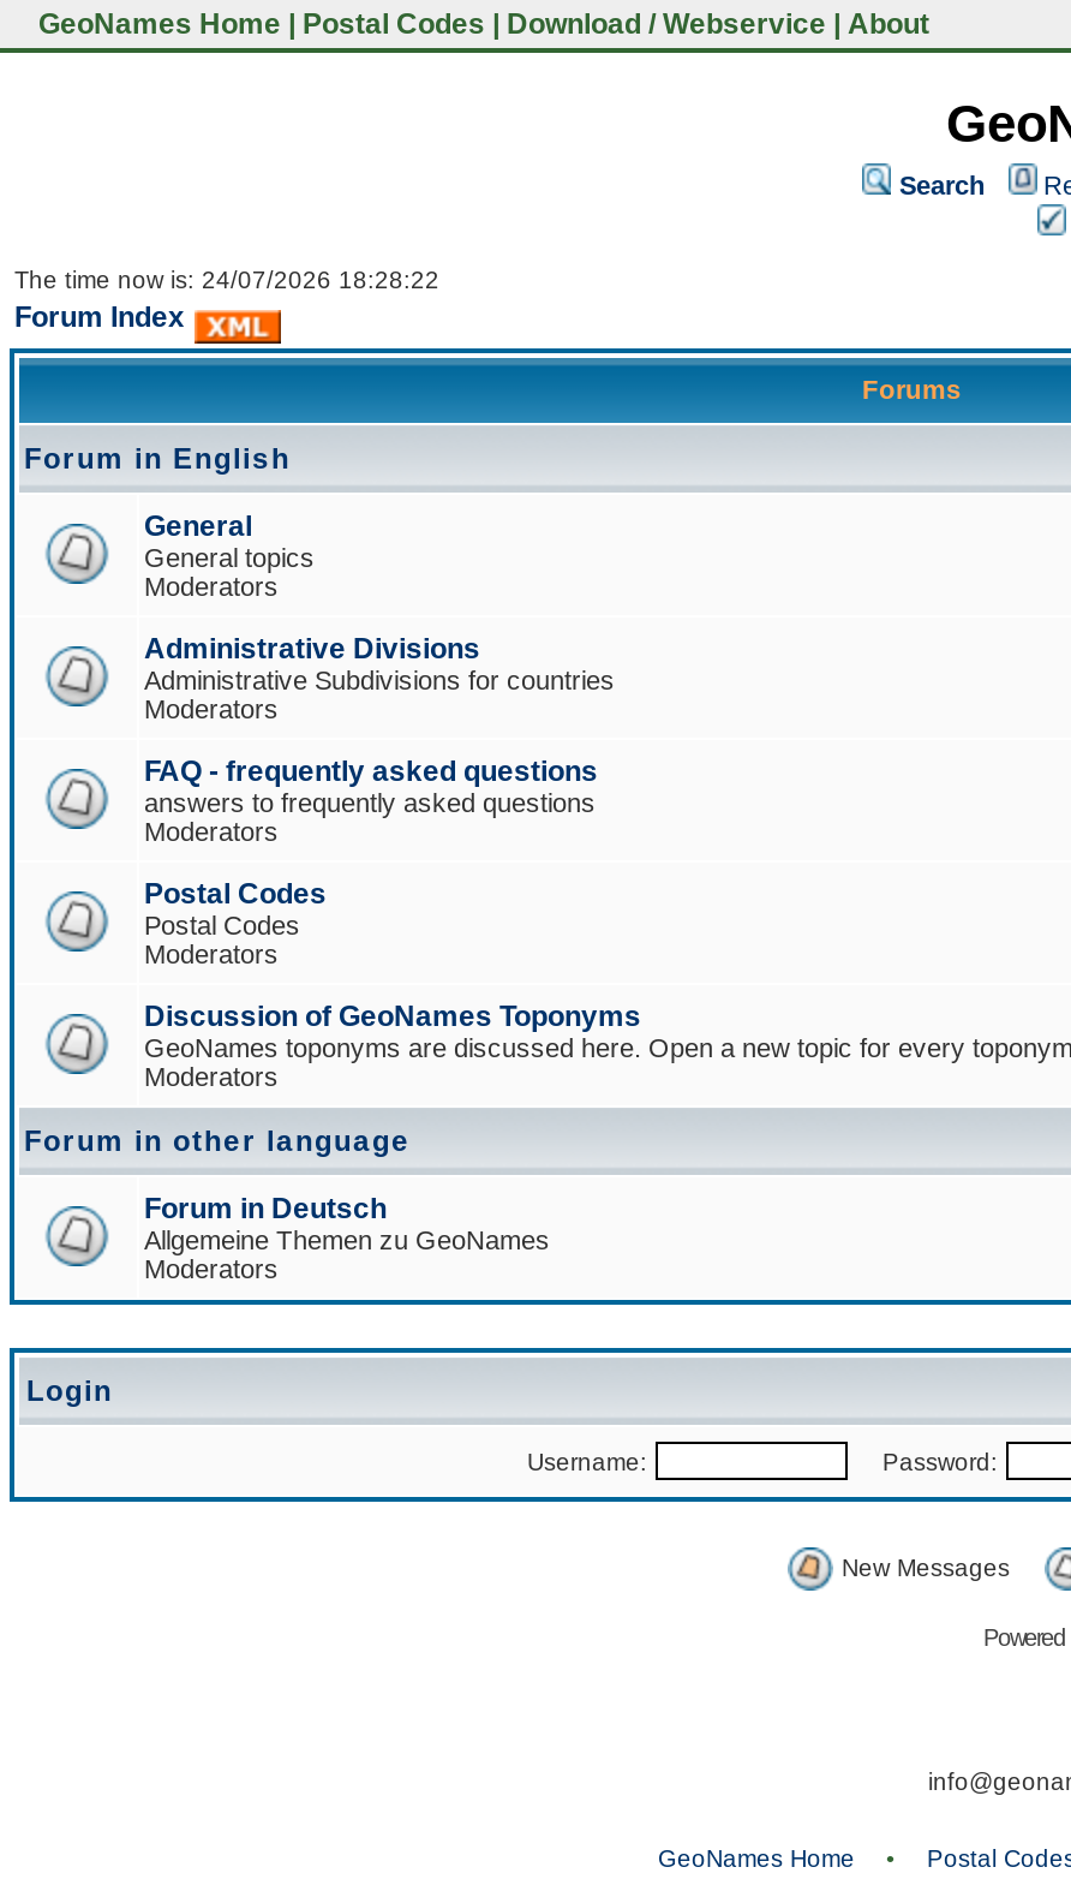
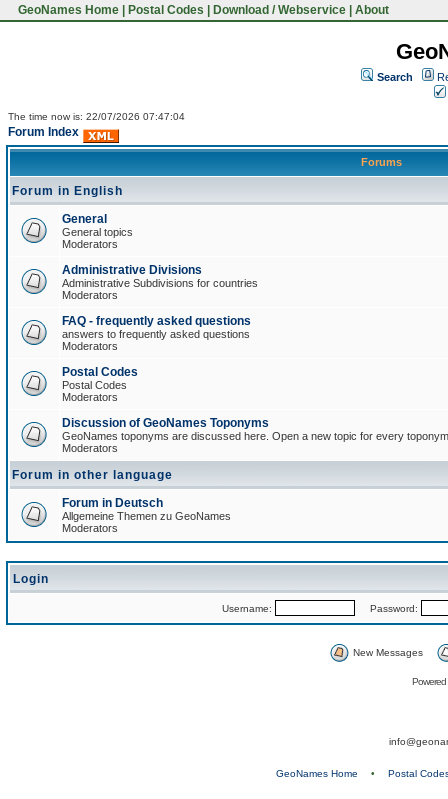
[14,267,439,293] The time now is: 24/07/2026 18:28:22 -> [8,111,185,122] The time now is: 22/07/2026 07:47:04

